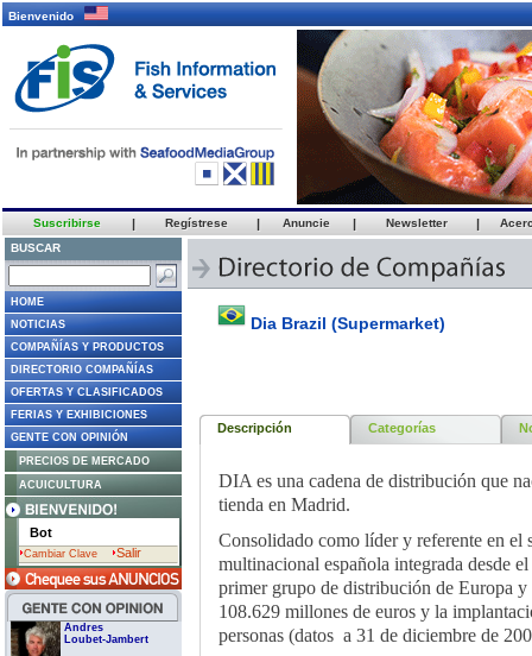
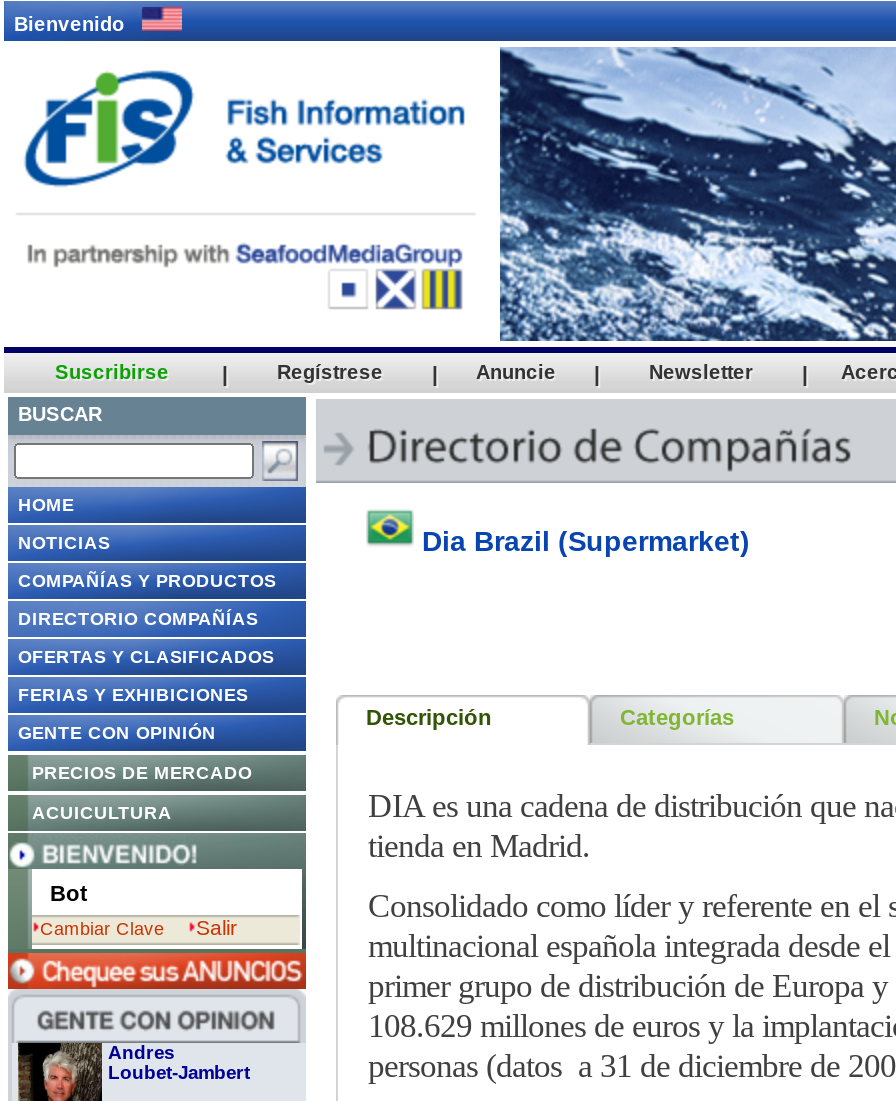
[296,29,528,206] [image] -> [498,47,890,343] [image]

